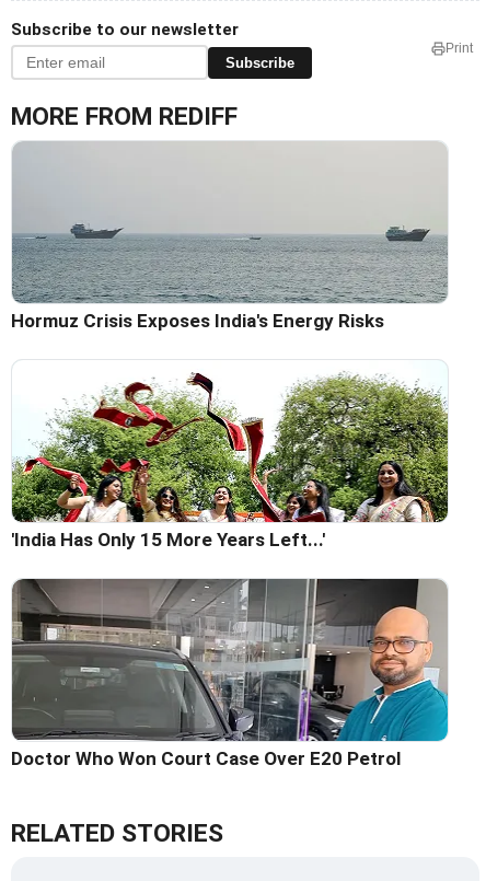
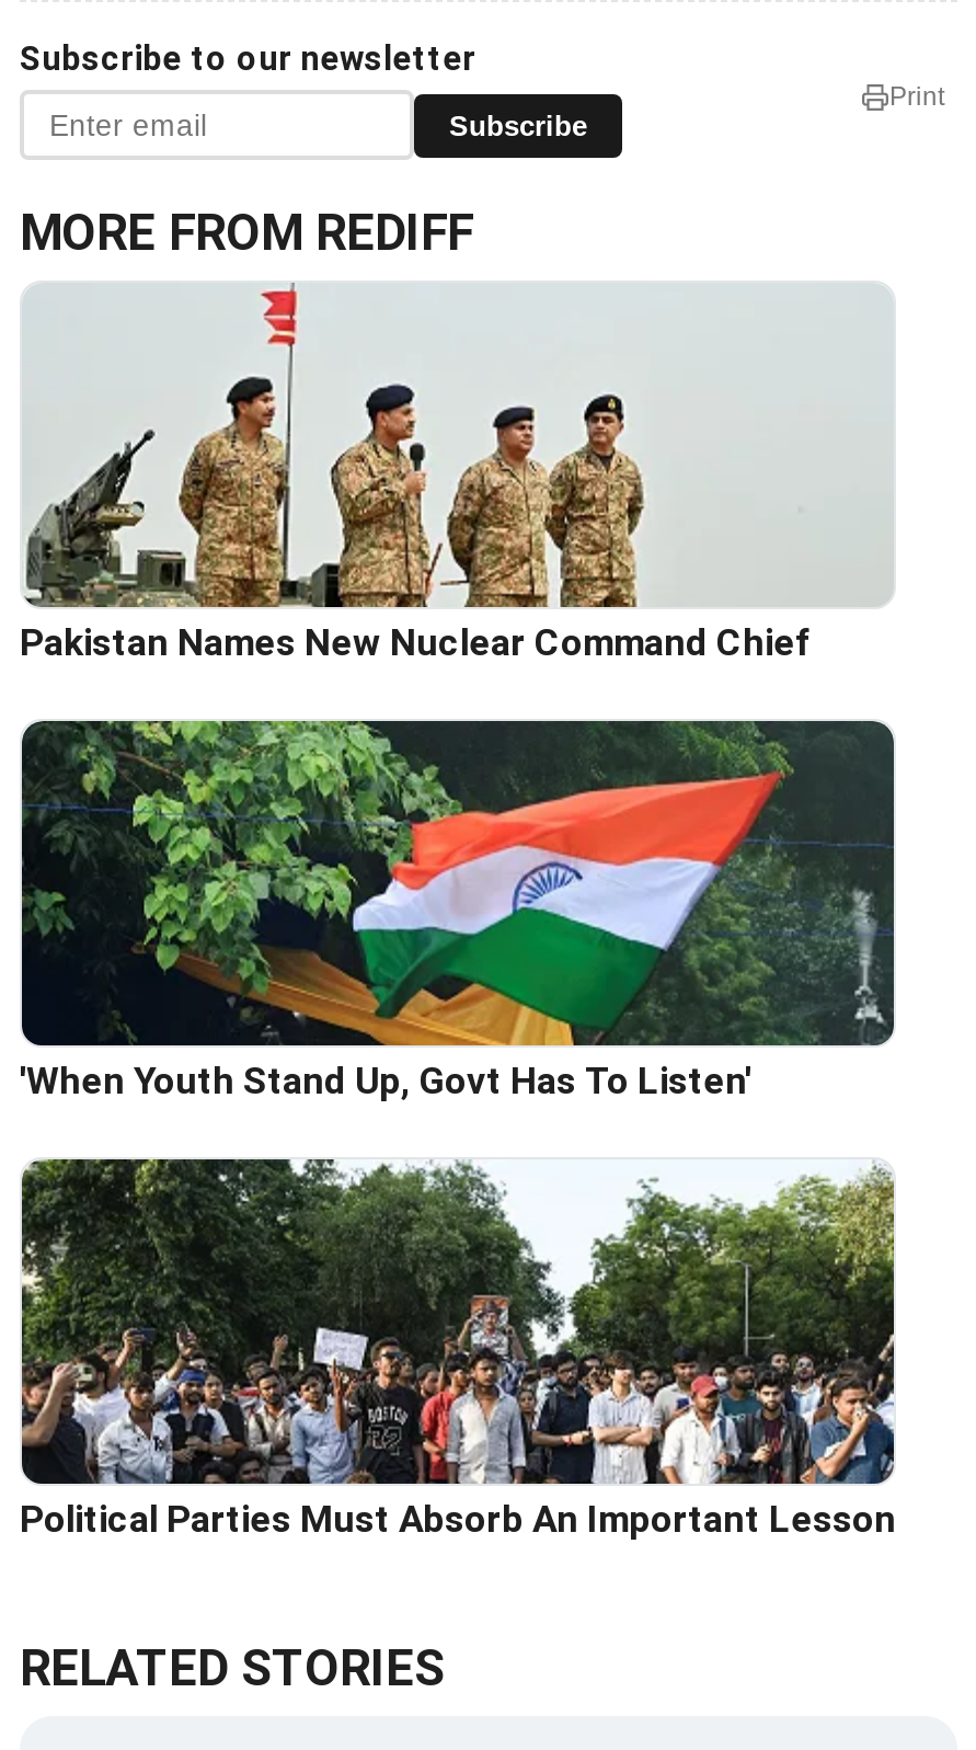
[11,146,448,332] [image] | Hormuz Crisis Exposes India's Energy Risks -> [20,287,892,665] [image] | Pakistan Names New Nuclear Command Chief
[11,360,449,551] [image] | 'India Has Only 15 More Years Left...' -> [20,719,896,1103] [image] | 'When Youth Stand Up, Govt Has To Listen'
[11,578,449,770] [image] | Doctor Who Won Court Case Over E20 Petrol -> [20,1157,896,1541] [image] | Political Parties Must Absorb An Important Lesson

